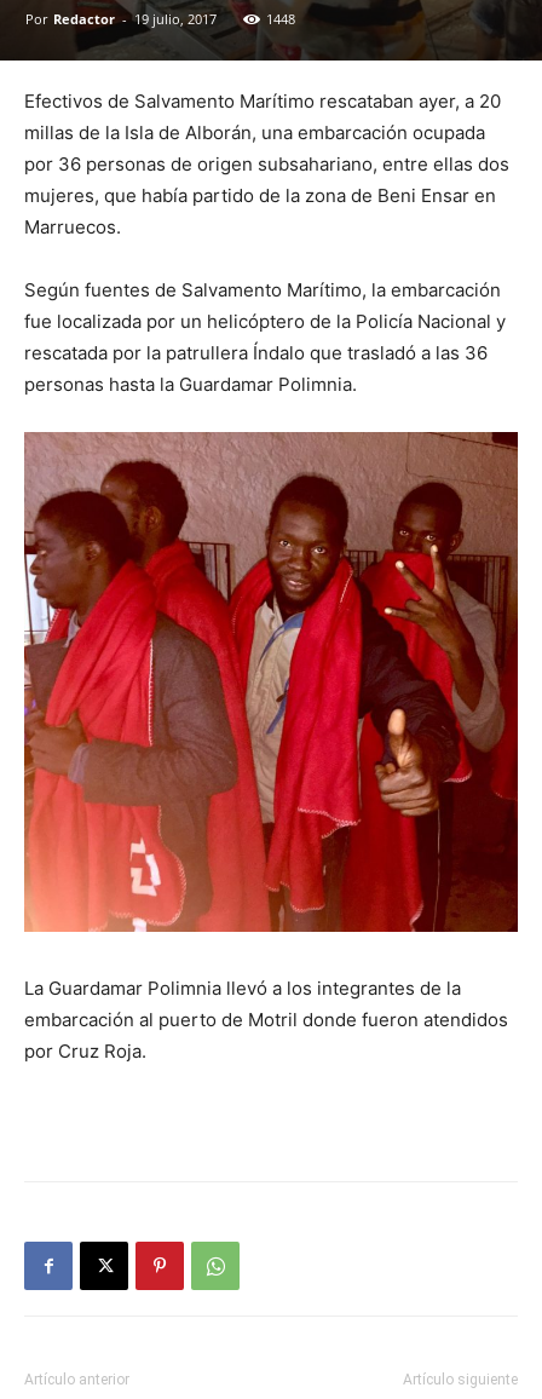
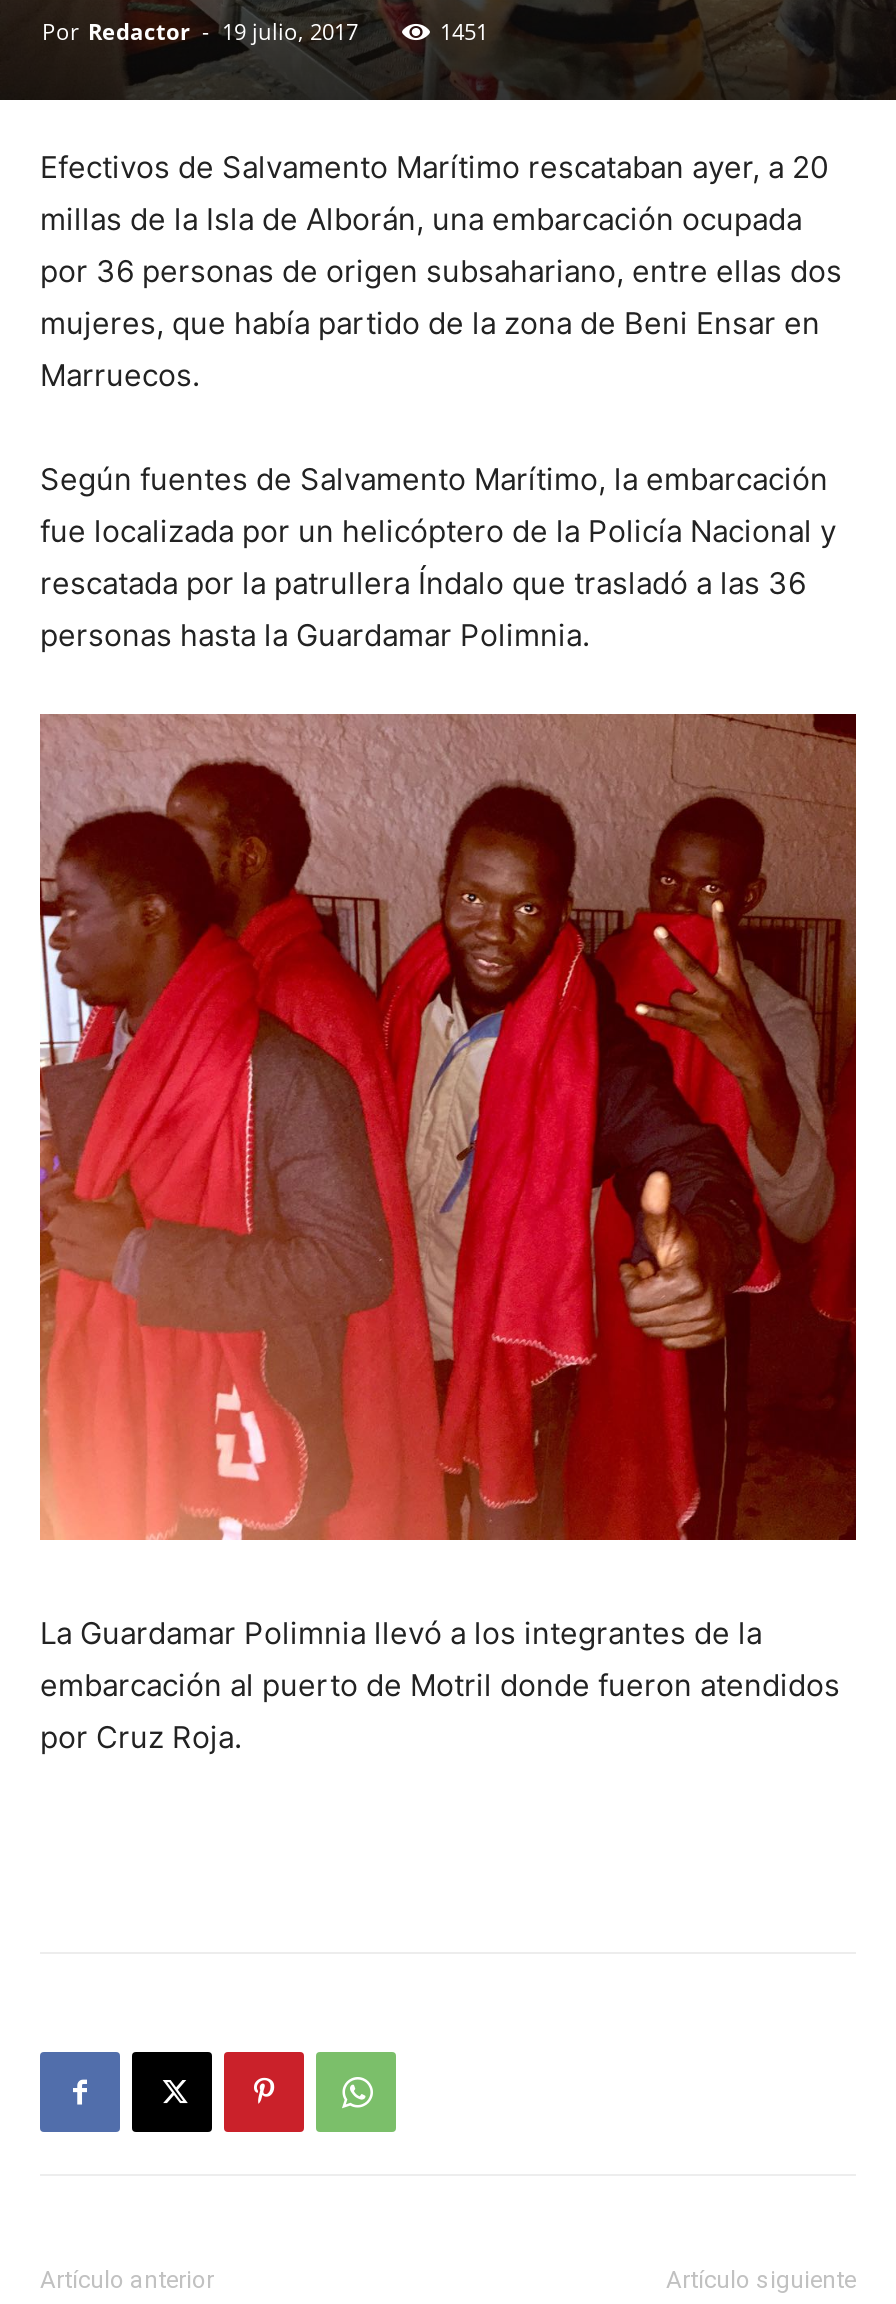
[266,10,295,28] 1448 -> [440,16,488,46] 1451

